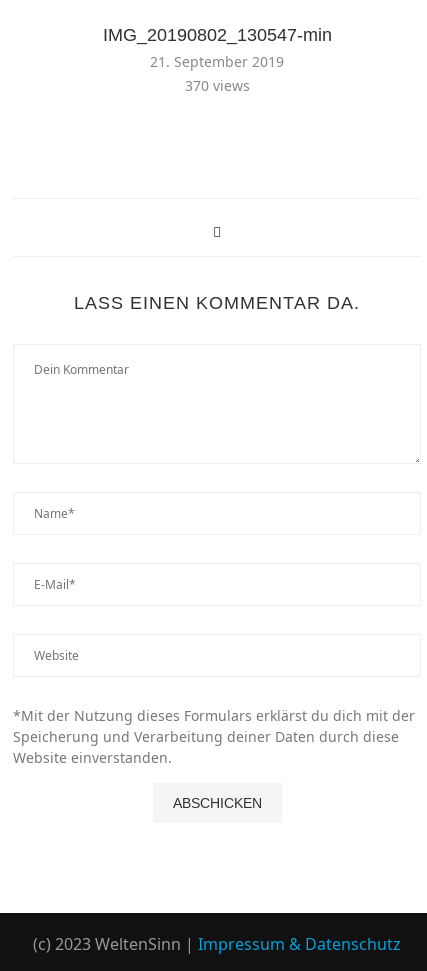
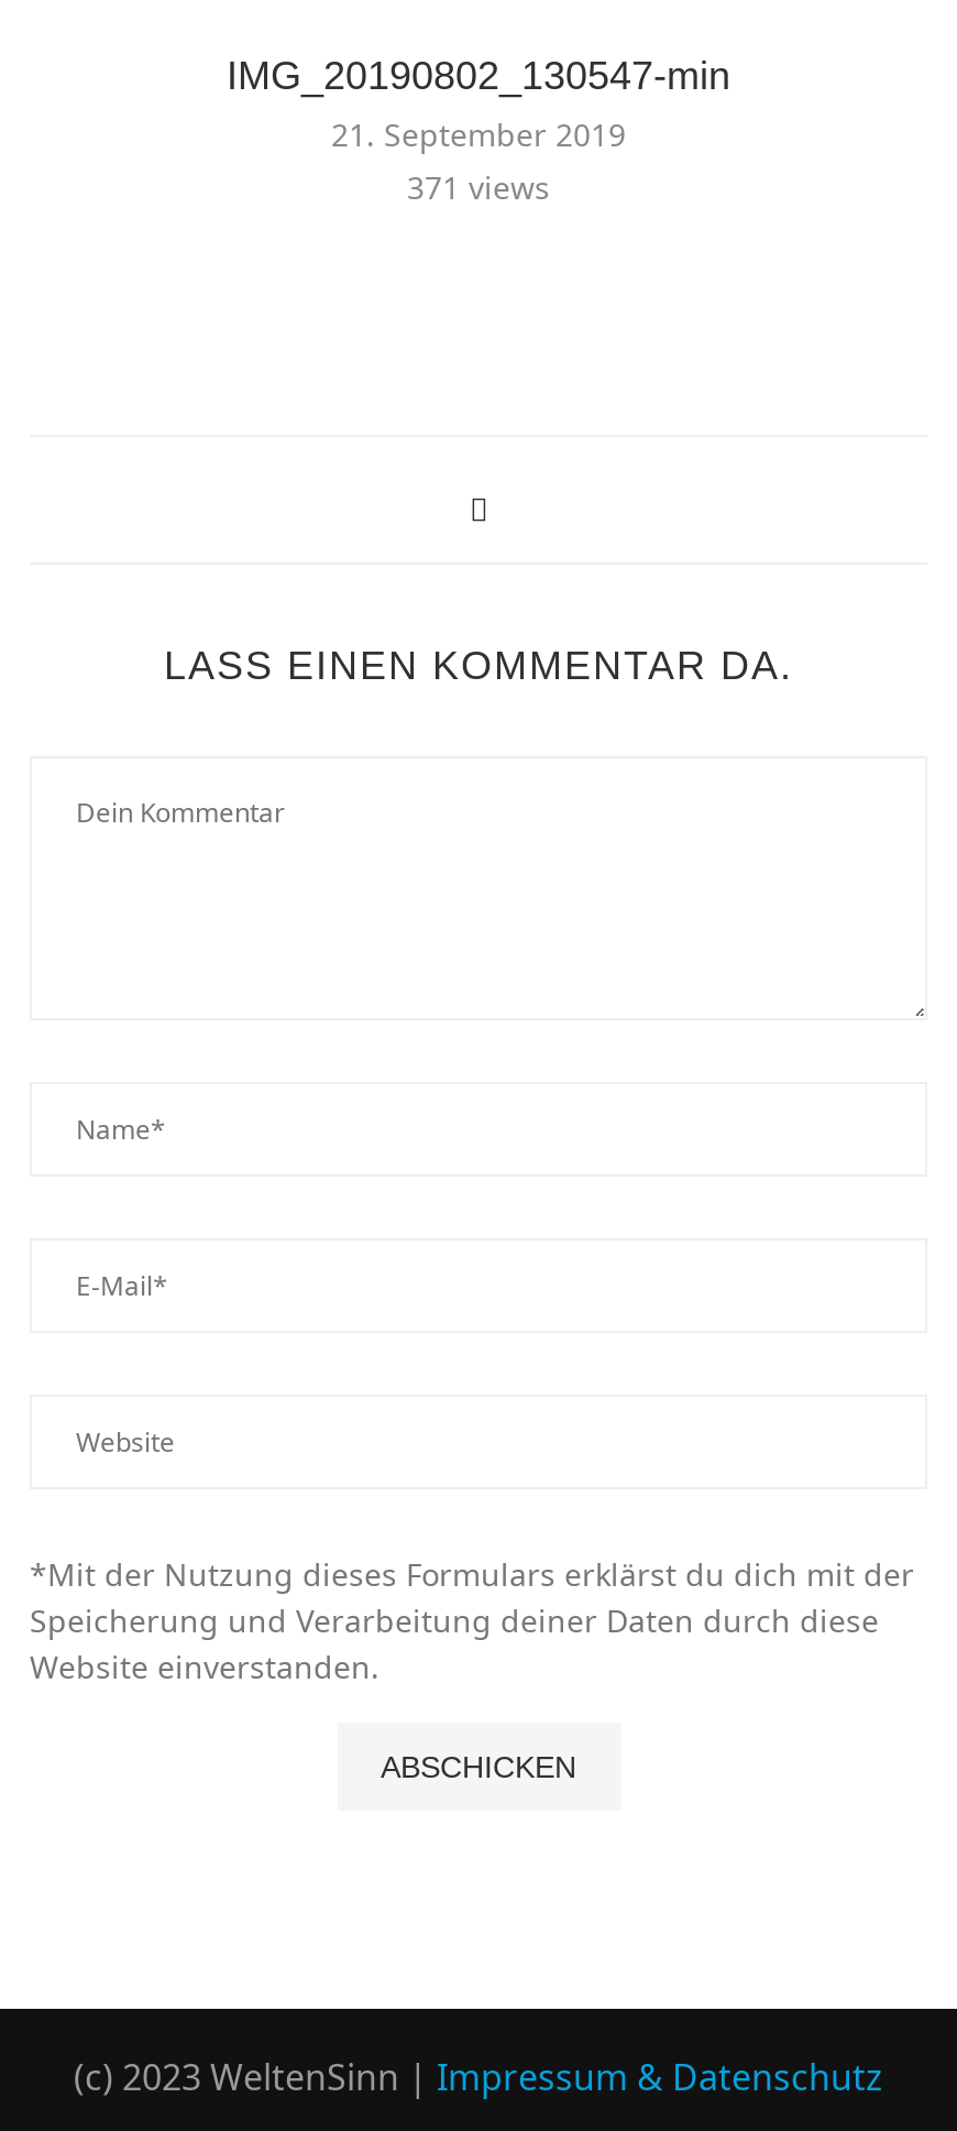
[184,76,249,95] 370 views -> [407,166,550,208] 371 views

